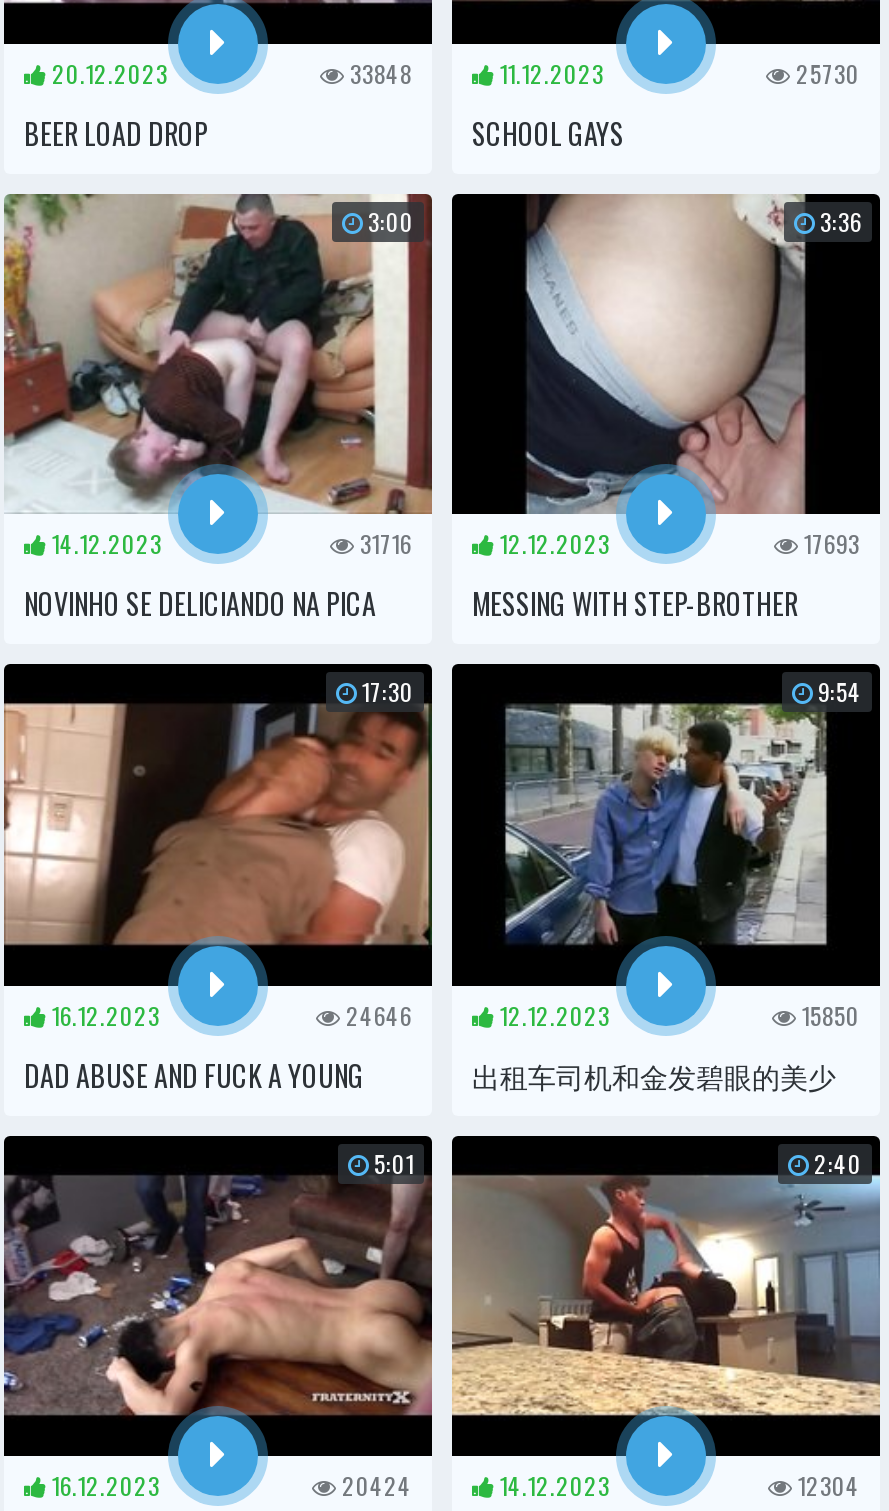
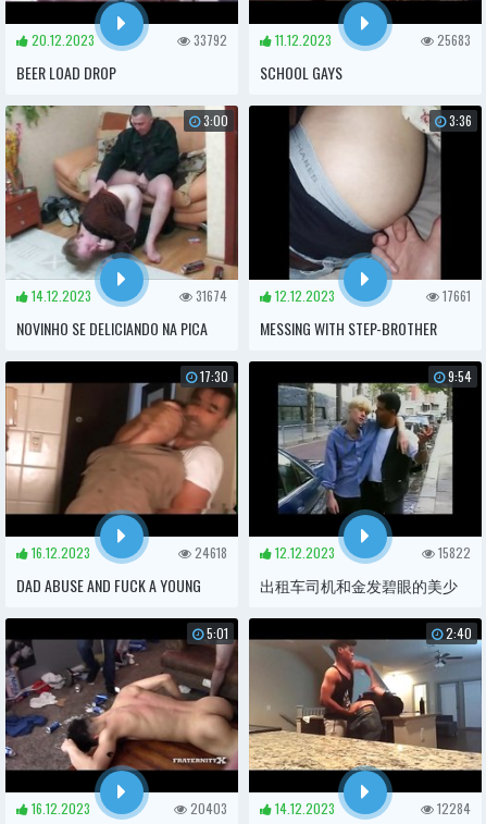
[344,55,412,89] 33848 -> [190,30,227,48] 33792
[790,55,860,89] 25730 -> [434,30,471,48] 25683
[354,526,412,560] 31716 -> [192,286,227,305] 31674
[798,526,860,560] 17693 -> [439,286,471,305] 17661
[340,997,412,1031] 24646 -> [191,543,227,561] 24618
[796,997,860,1031] 15850 -> [435,543,471,561] 15822
[336,1468,412,1502] 20424 -> [187,799,227,817] 20403
[792,1468,860,1502] 12304 -> [434,799,471,817] 12284

